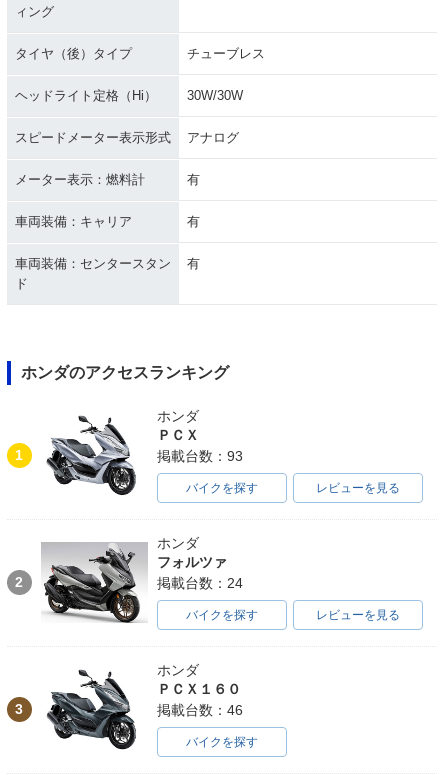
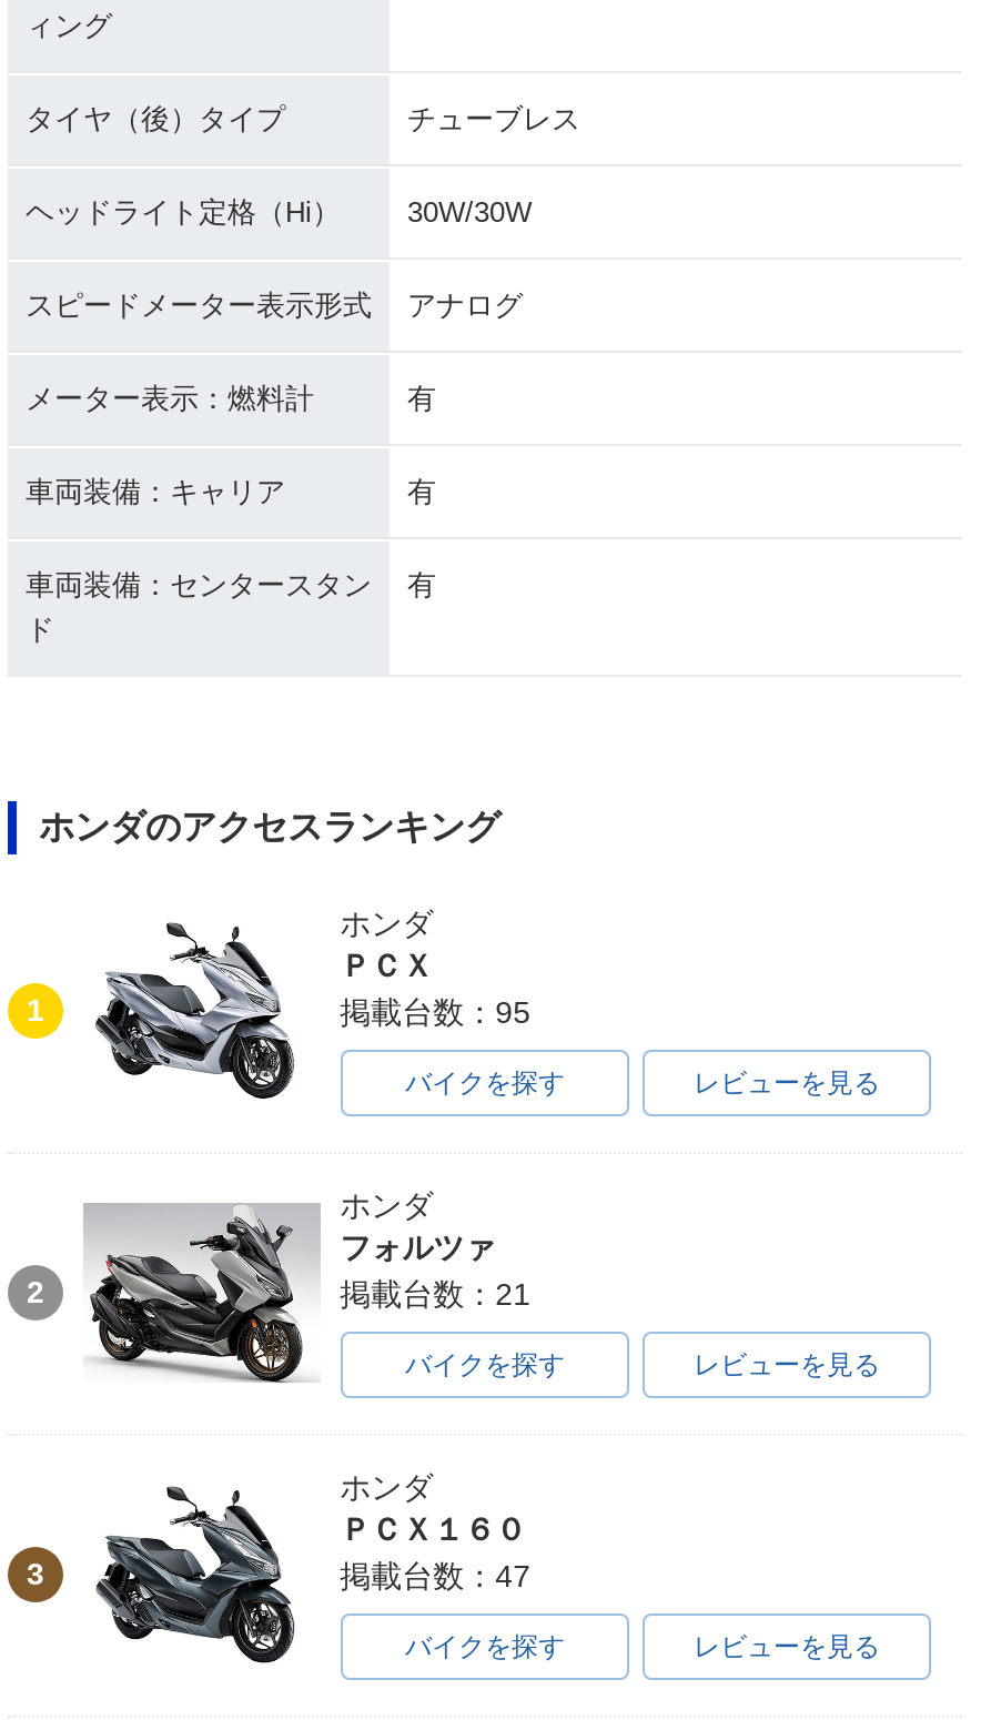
[157,447,243,463] 掲載台数：93 -> [340,993,531,1029] 掲載台数：95
[157,574,243,590] 掲載台数：24 -> [340,1275,531,1311] 掲載台数：21
[157,701,243,717] 掲載台数：46 -> [340,1557,531,1592] 掲載台数：47
none -> [694,1630,880,1661] レビューを見る

